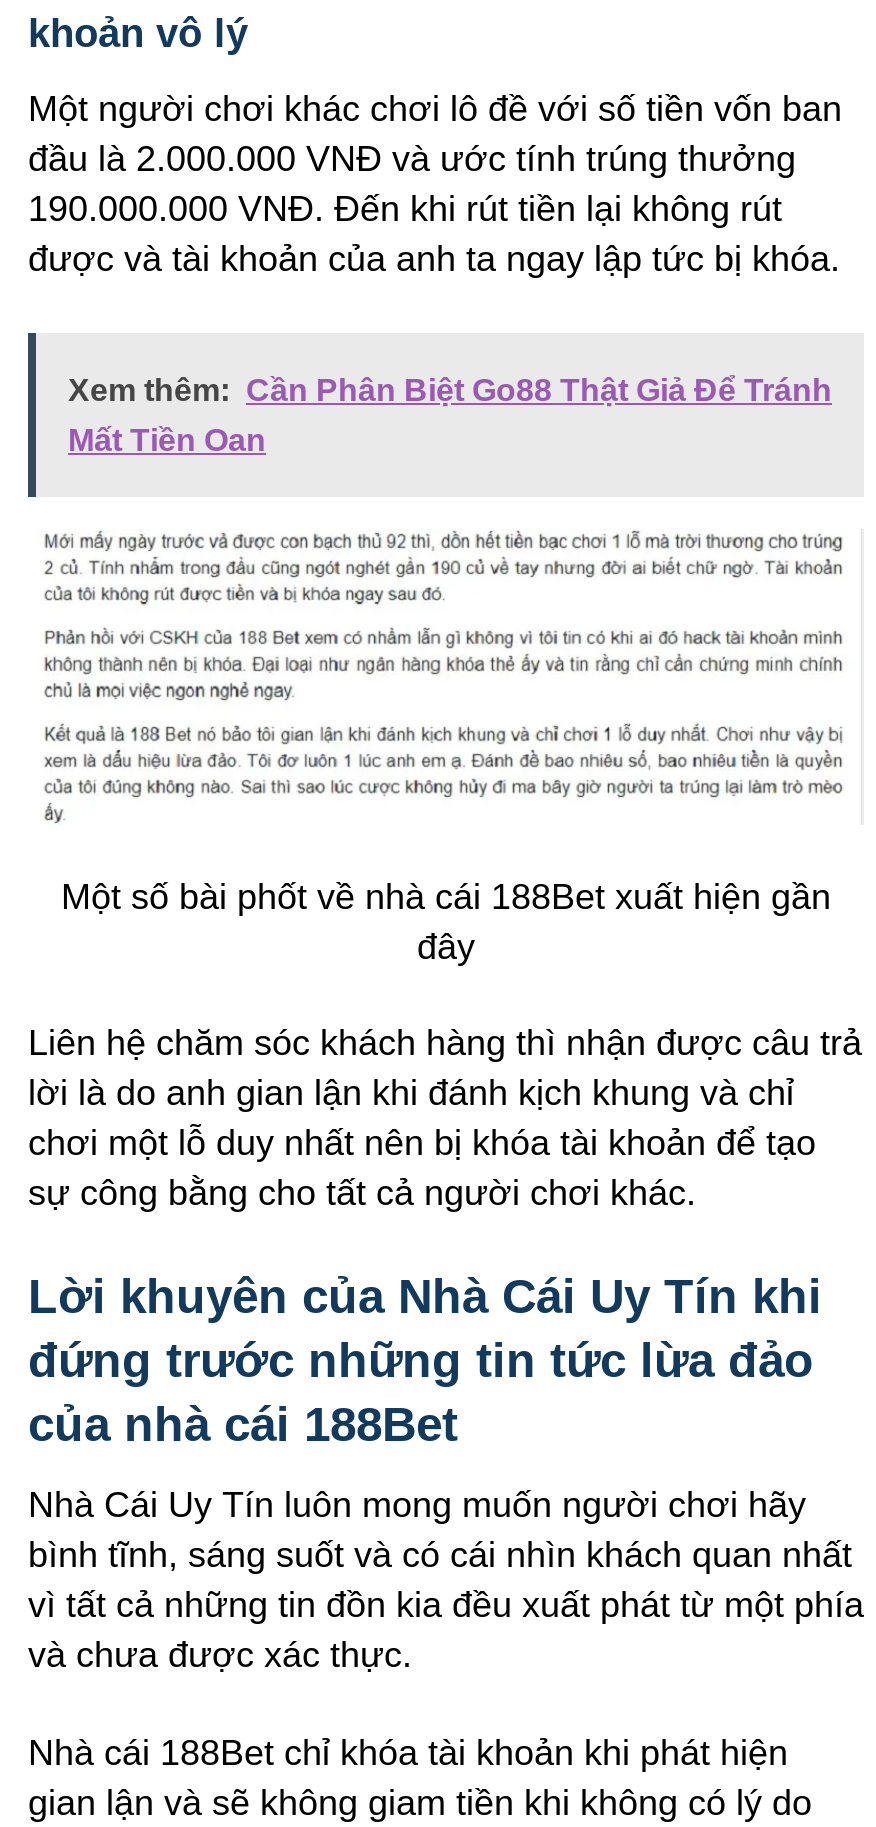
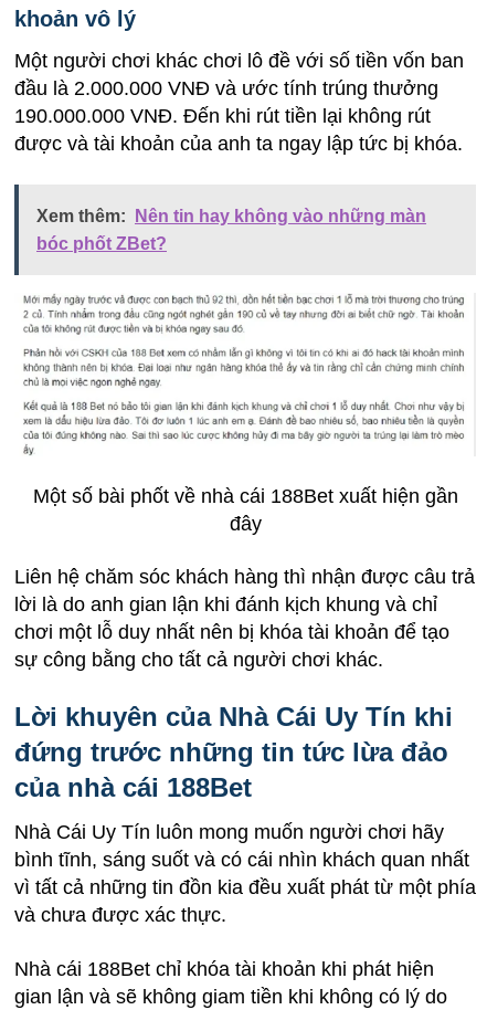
[68,372,832,406] Xem thêm: Cần Phân Biệt Go88 Thật Giả Để Tránh -> [36,206,426,225] Xem thêm: Nên tin hay không vào những màn
[68,422,266,456] Mất Tiền Oan -> [36,234,167,253] bóc phốt ZBet?

